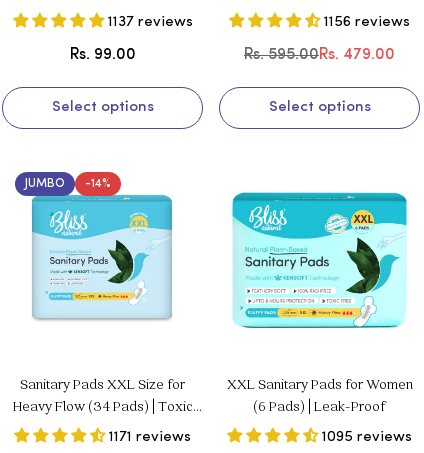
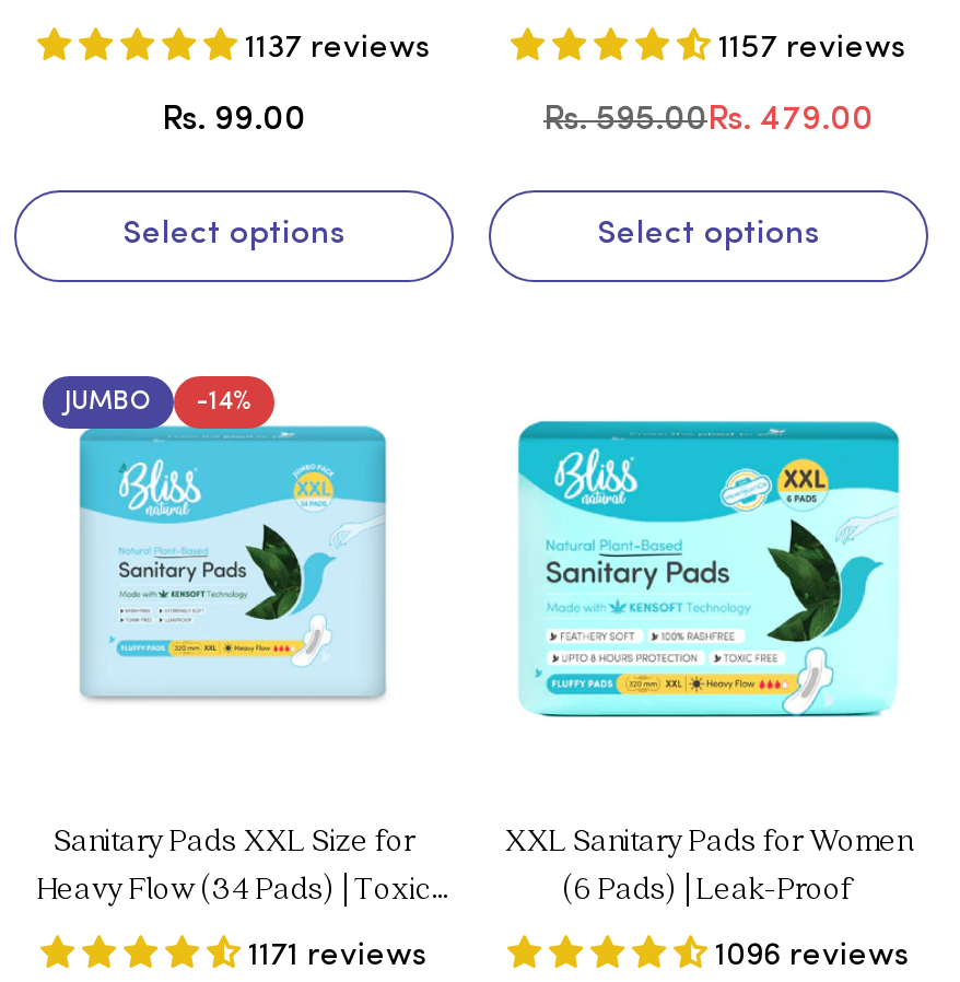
[324,15,410,30] 1156 reviews -> [718,32,906,65] 1157 reviews
[322,430,412,445] 1095 reviews -> [715,940,910,972] 1096 reviews

